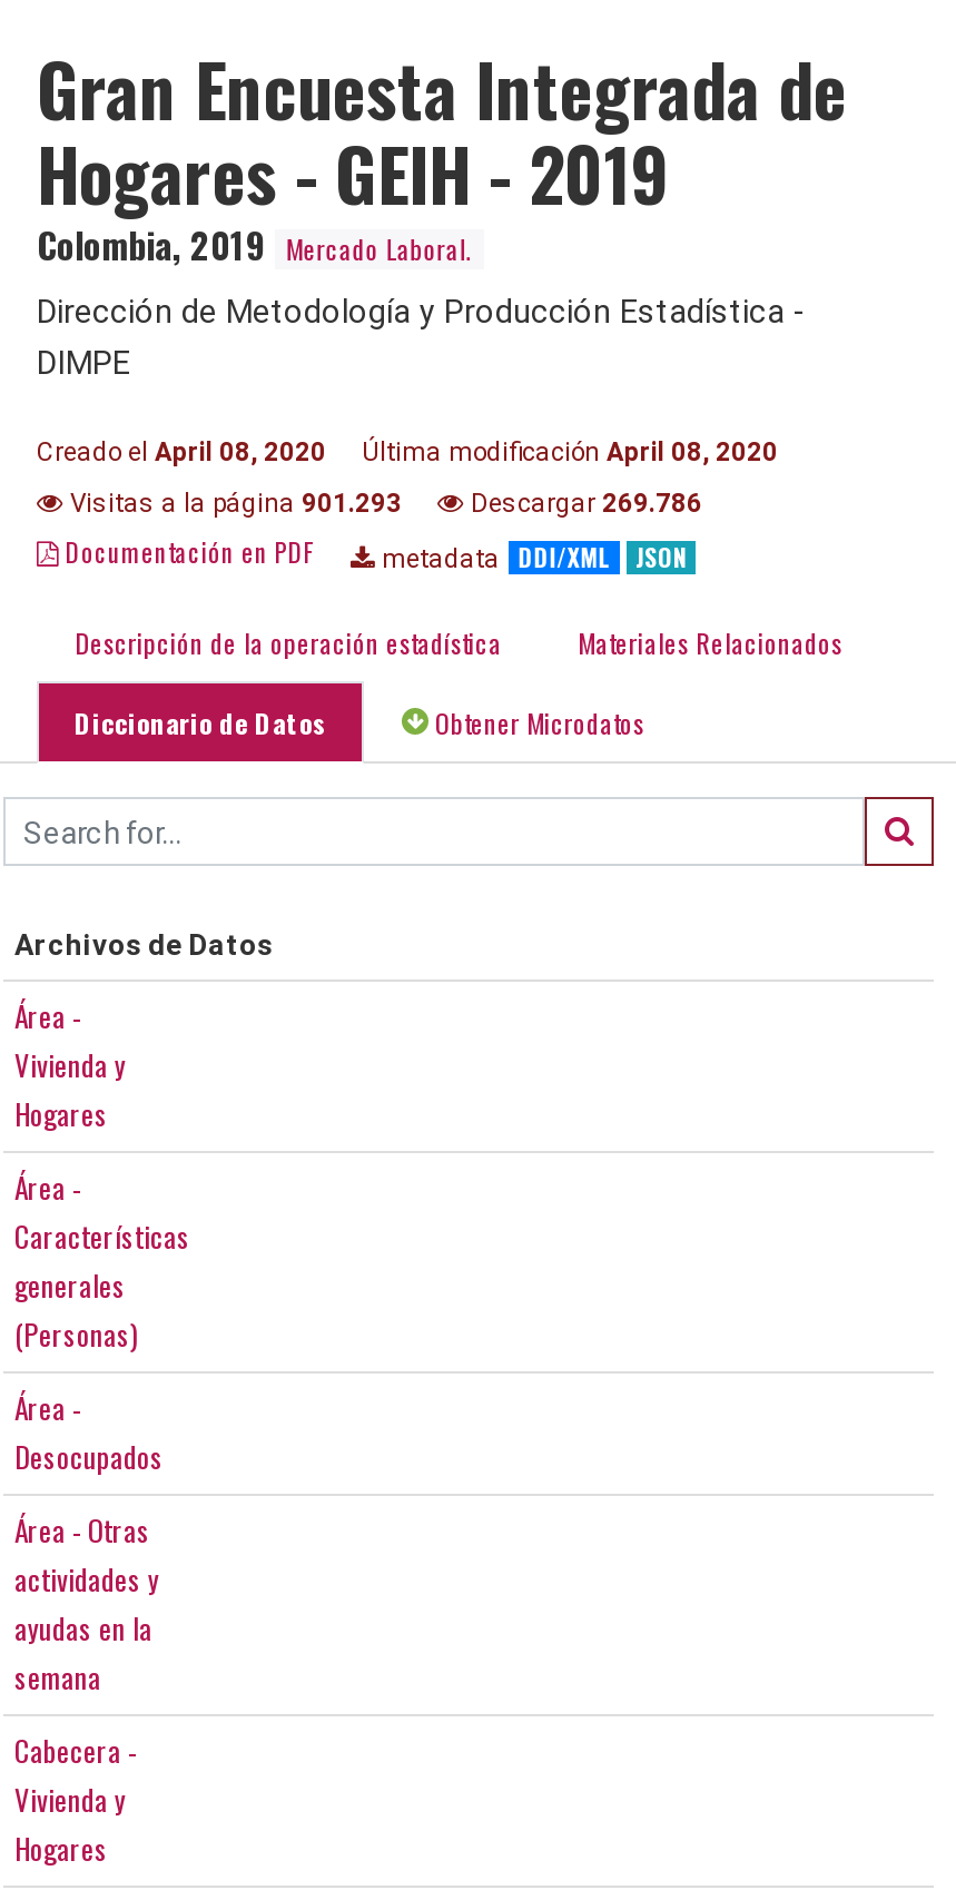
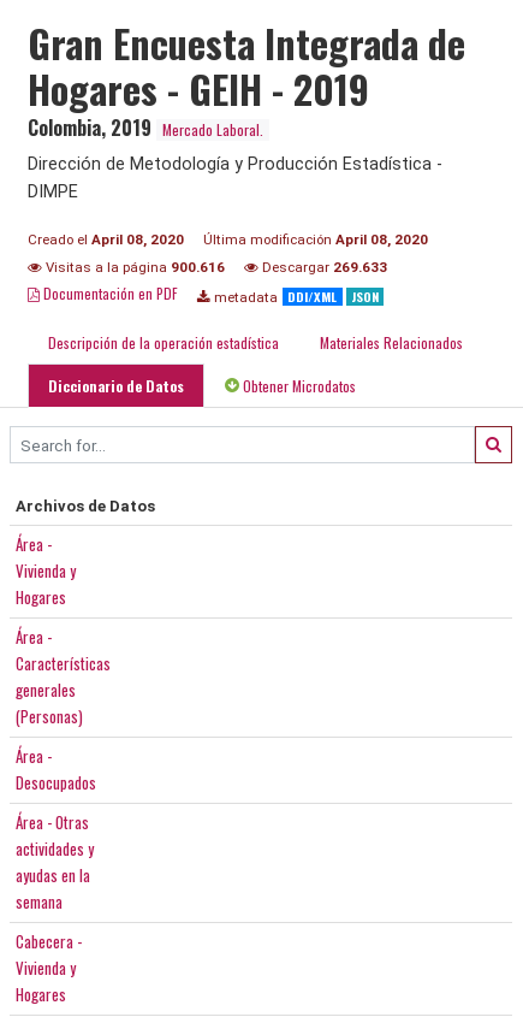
[63,488,402,519] Visitas a la página 901.293 -> [42,259,225,276] Visitas a la página 900.616
[464,488,702,519] Descargar 269.786 -> [258,259,387,276] Descargar 269.633

